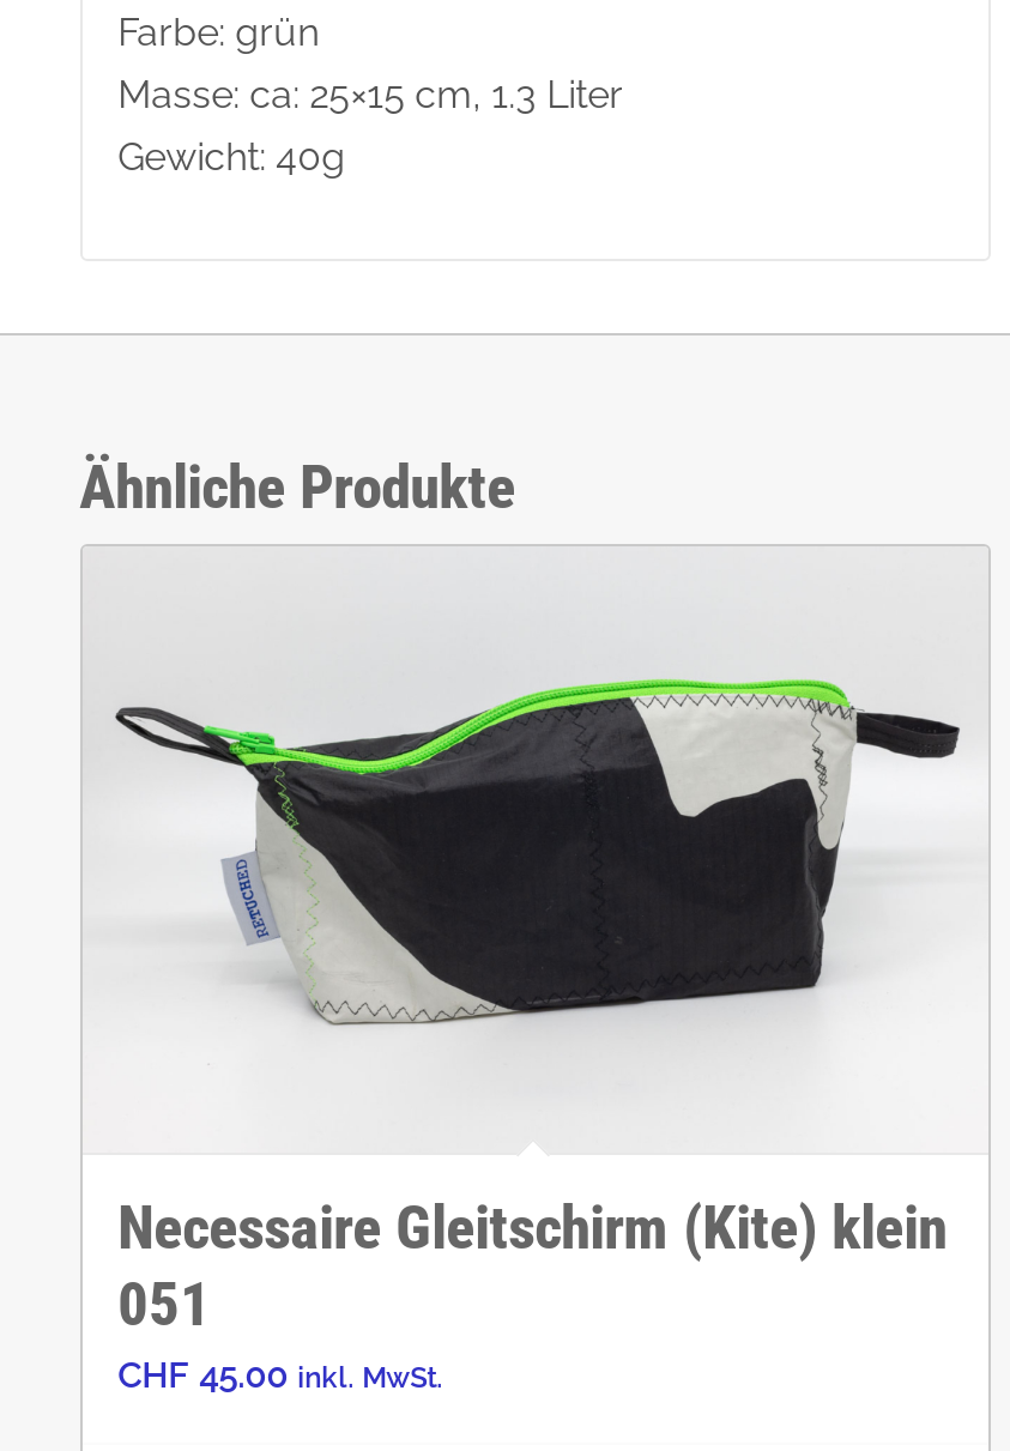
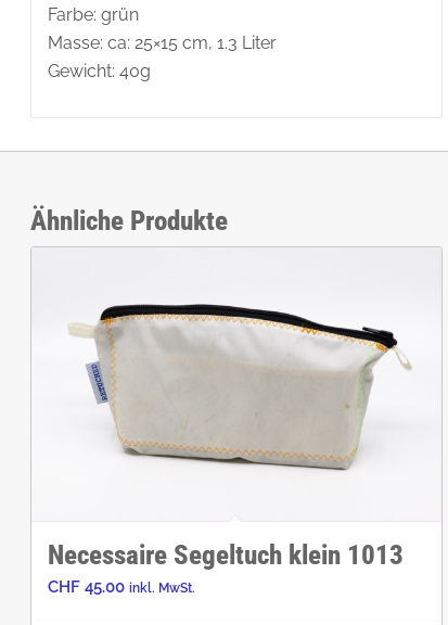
[111,676,962,1038] [image] -> [72,304,411,471] [image]
[118,1192,947,1338] Necessaire Gleitschirm (Kite) klein | 051 -> [47,539,403,571] Necessaire Segeltuch klein 1013

